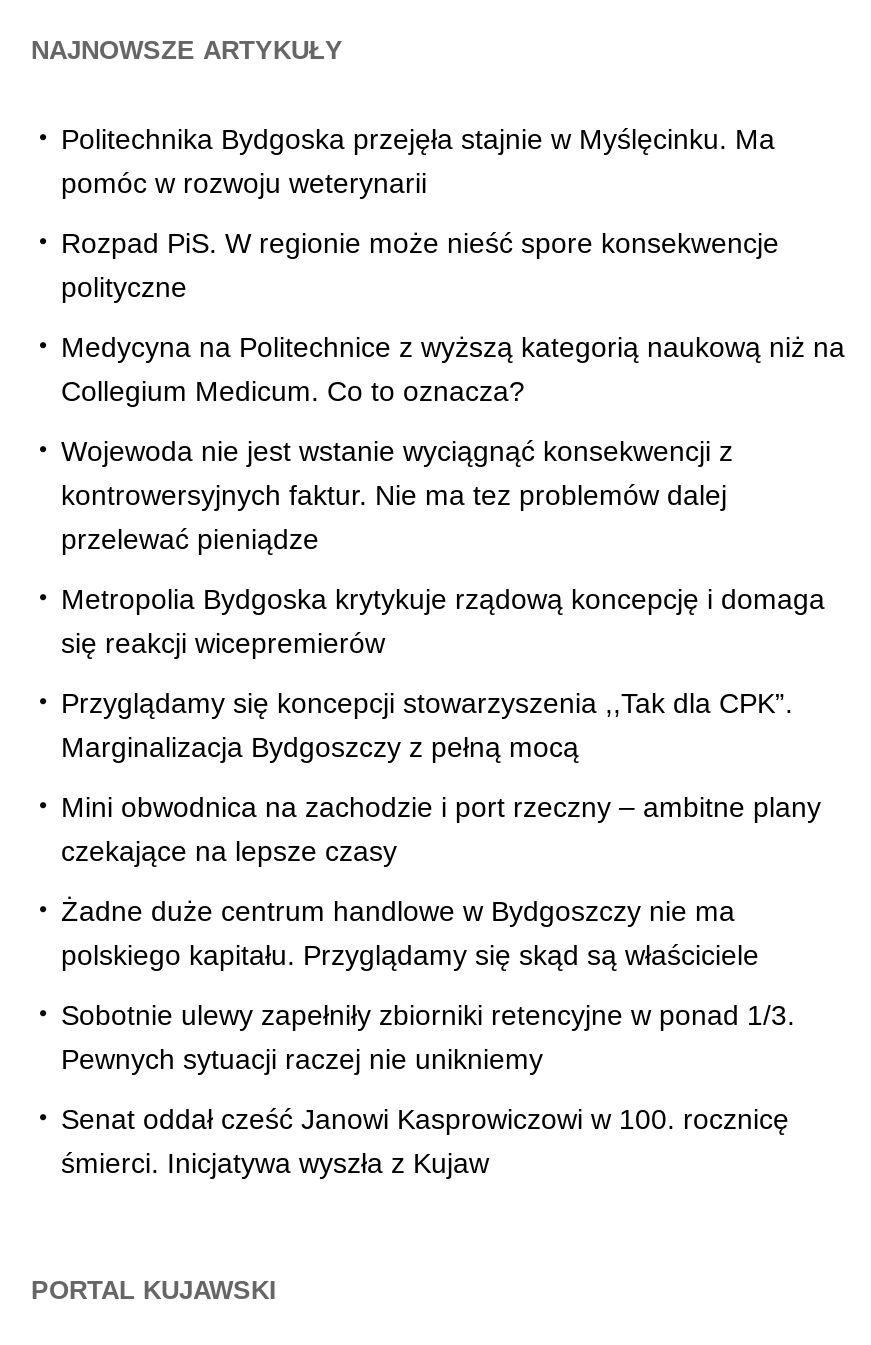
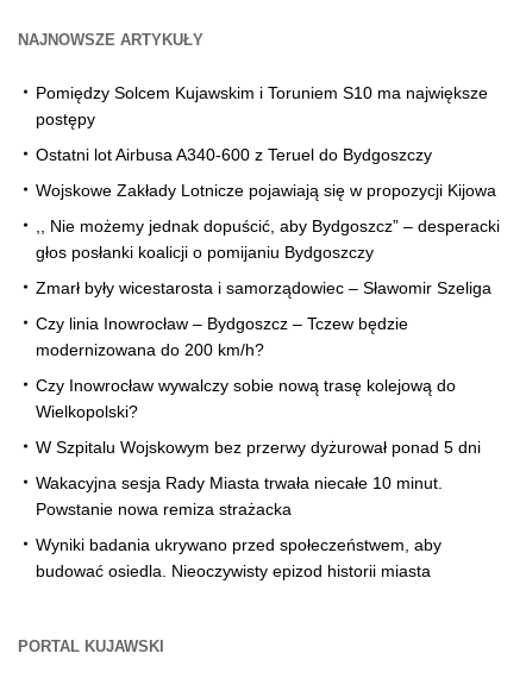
[61,122,775,198] Politechnika Bydgoska przejęła stajnie w Myślęcinku. Ma | pomóc w rozwoju weterynarii -> [36,84,488,129] Pomiędzy Solcem Kujawskim i Toruniem S10 ma największe | postępy
[61,226,779,302] Rozpad PiS. W regionie może nieść spore konsekwencje | polityczne -> [36,146,432,165] Ostatni lot Airbusa A340-600 z Teruel do Bydgoszczy
[61,330,845,406] Medycyna na Politechnice z wyższą kategorią naukową niż na | Collegium Medicum. Co to oznacza? -> [36,181,496,200] Wojskowe Zakłady Lotnicze pojawiają się w propozycji Kijowa
[61,434,733,554] Wojewoda nie jest wstanie wyciągnąć konsekwencji z | kontrowersyjnych faktur. Nie ma tez problemów dalej | przelewać pieniądze -> [36,217,500,262] ,, Nie możemy jednak dopuścić, aby Bydgoszcz” – desperacki | głos posłanki koalicji o pomijaniu Bydgoszczy
[61,582,825,658] Metropolia Bydgoska krytykuje rządową koncepcję i domaga | się reakcji wicepremierów -> [36,279,491,298] Zmarł były wicestarosta i samorządowiec – Sławomir Szeliga
[61,686,793,762] Przyglądamy się koncepcji stowarzyszenia ,,Tak dla CPK”. | Marginalizacja Bydgoszczy z pełną mocą -> [36,314,408,360] Czy linia Inowrocław – Bydgoszcz – Tczew będzie | modernizowana do 200 km/h?
[61,790,821,866] Mini obwodnica na zachodzie i port rzeczny – ambitne plany | czekające na lepsze czasy -> [36,376,456,421] Czy Inowrocław wywalczy sobie nową trasę kolejową do | Wielkopolski?
[61,894,759,970] Żadne duże centrum handlowe w Bydgoszczy nie ma | polskiego kapitału. Przyglądamy się skąd są właściciele -> [36,438,481,457] W Szpitalu Wojskowym bez przerwy dyżurował ponad 5 dni
[61,998,795,1074] Sobotnie ulewy zapełniły zbiorniki retencyjne w ponad 1/3. | Pewnych sytuacji raczej nie unikniemy -> [36,474,443,519] Wakacyjna sesja Rady Miasta trwała niecałe 10 minut. | Powstanie nowa remiza strażacka
[61,1102,789,1178] Senat oddał cześć Janowi Kasprowiczowi w 100. rocznicę | śmierci. Inicjatywa wyszła z Kujaw -> [36,536,442,581] Wyniki badania ukrywano przed społeczeństwem, aby | budować osiedla. Nieoczywisty epizod historii miasta

